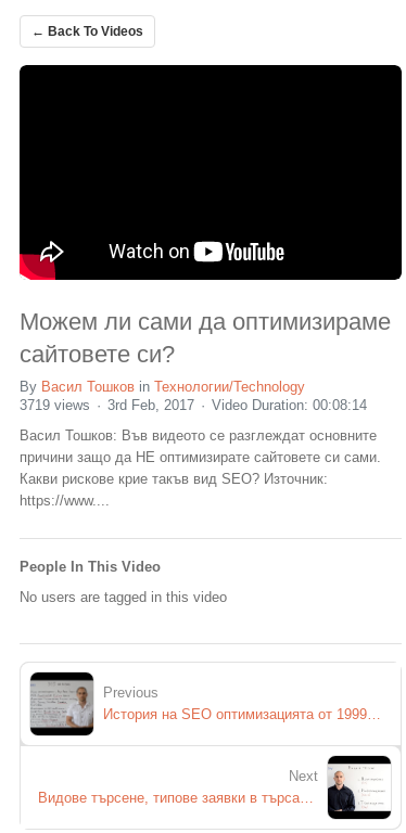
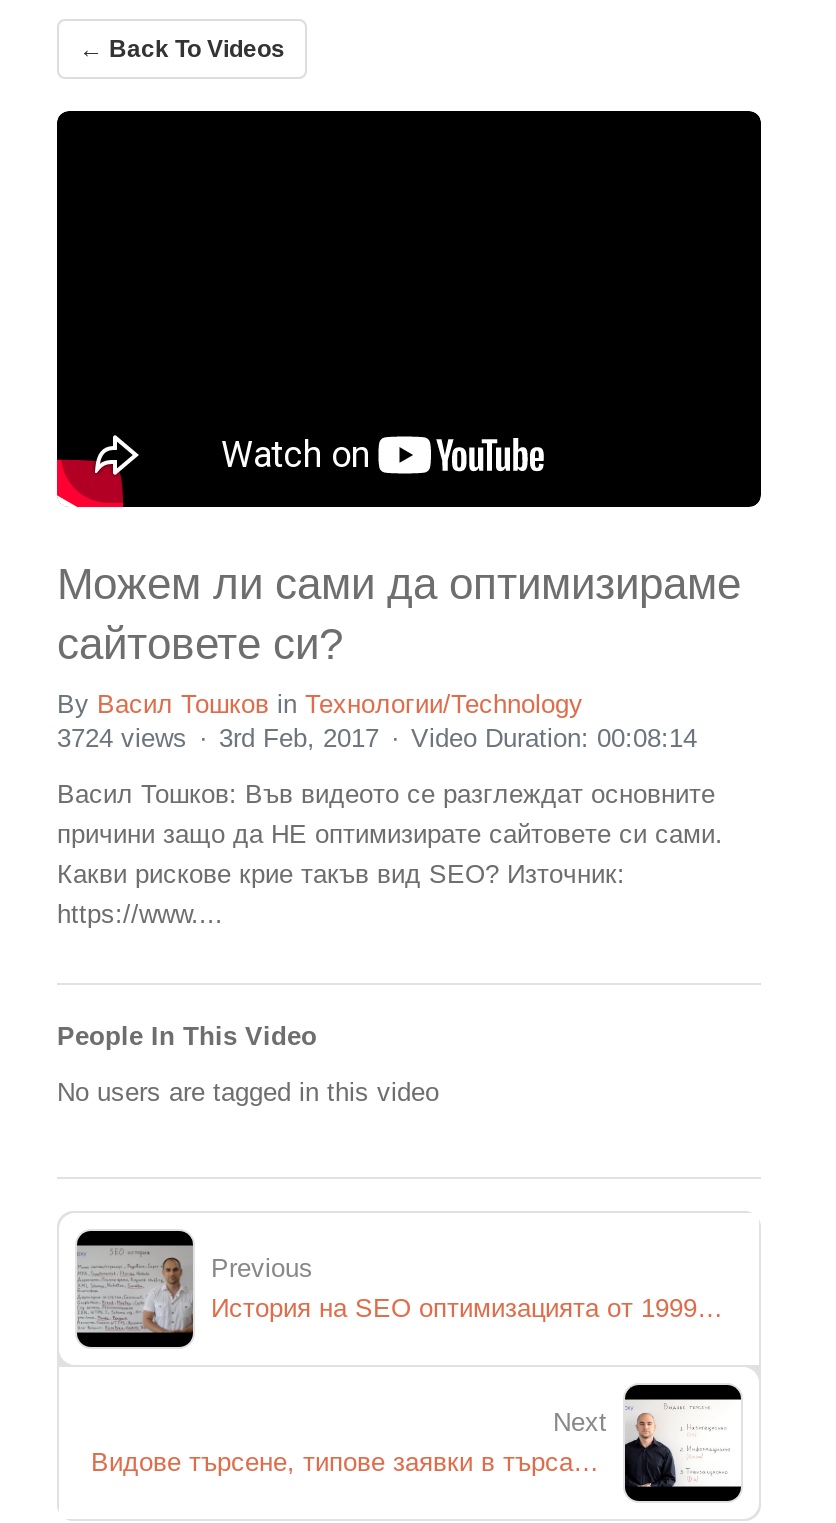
[20,396,367,413] 3719 views 3rd Feb, 2017 Video Duration: 00:08:14 -> [57,722,697,752] 3724 views 3rd Feb, 2017 Video Duration: 00:08:14

